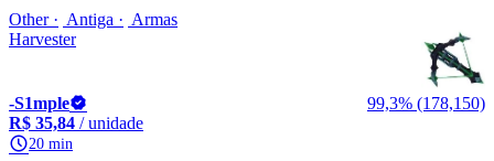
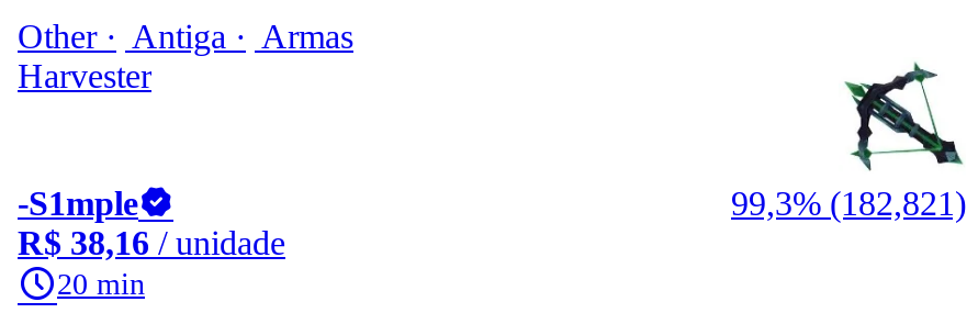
[367,94,485,112] 99,3% (178,150) -> [731,185,966,222] 99,3% (182,821)
[9,114,143,132] R$ 35,84 / unidade -> [18,224,285,261] R$ 38,16 / unidade

